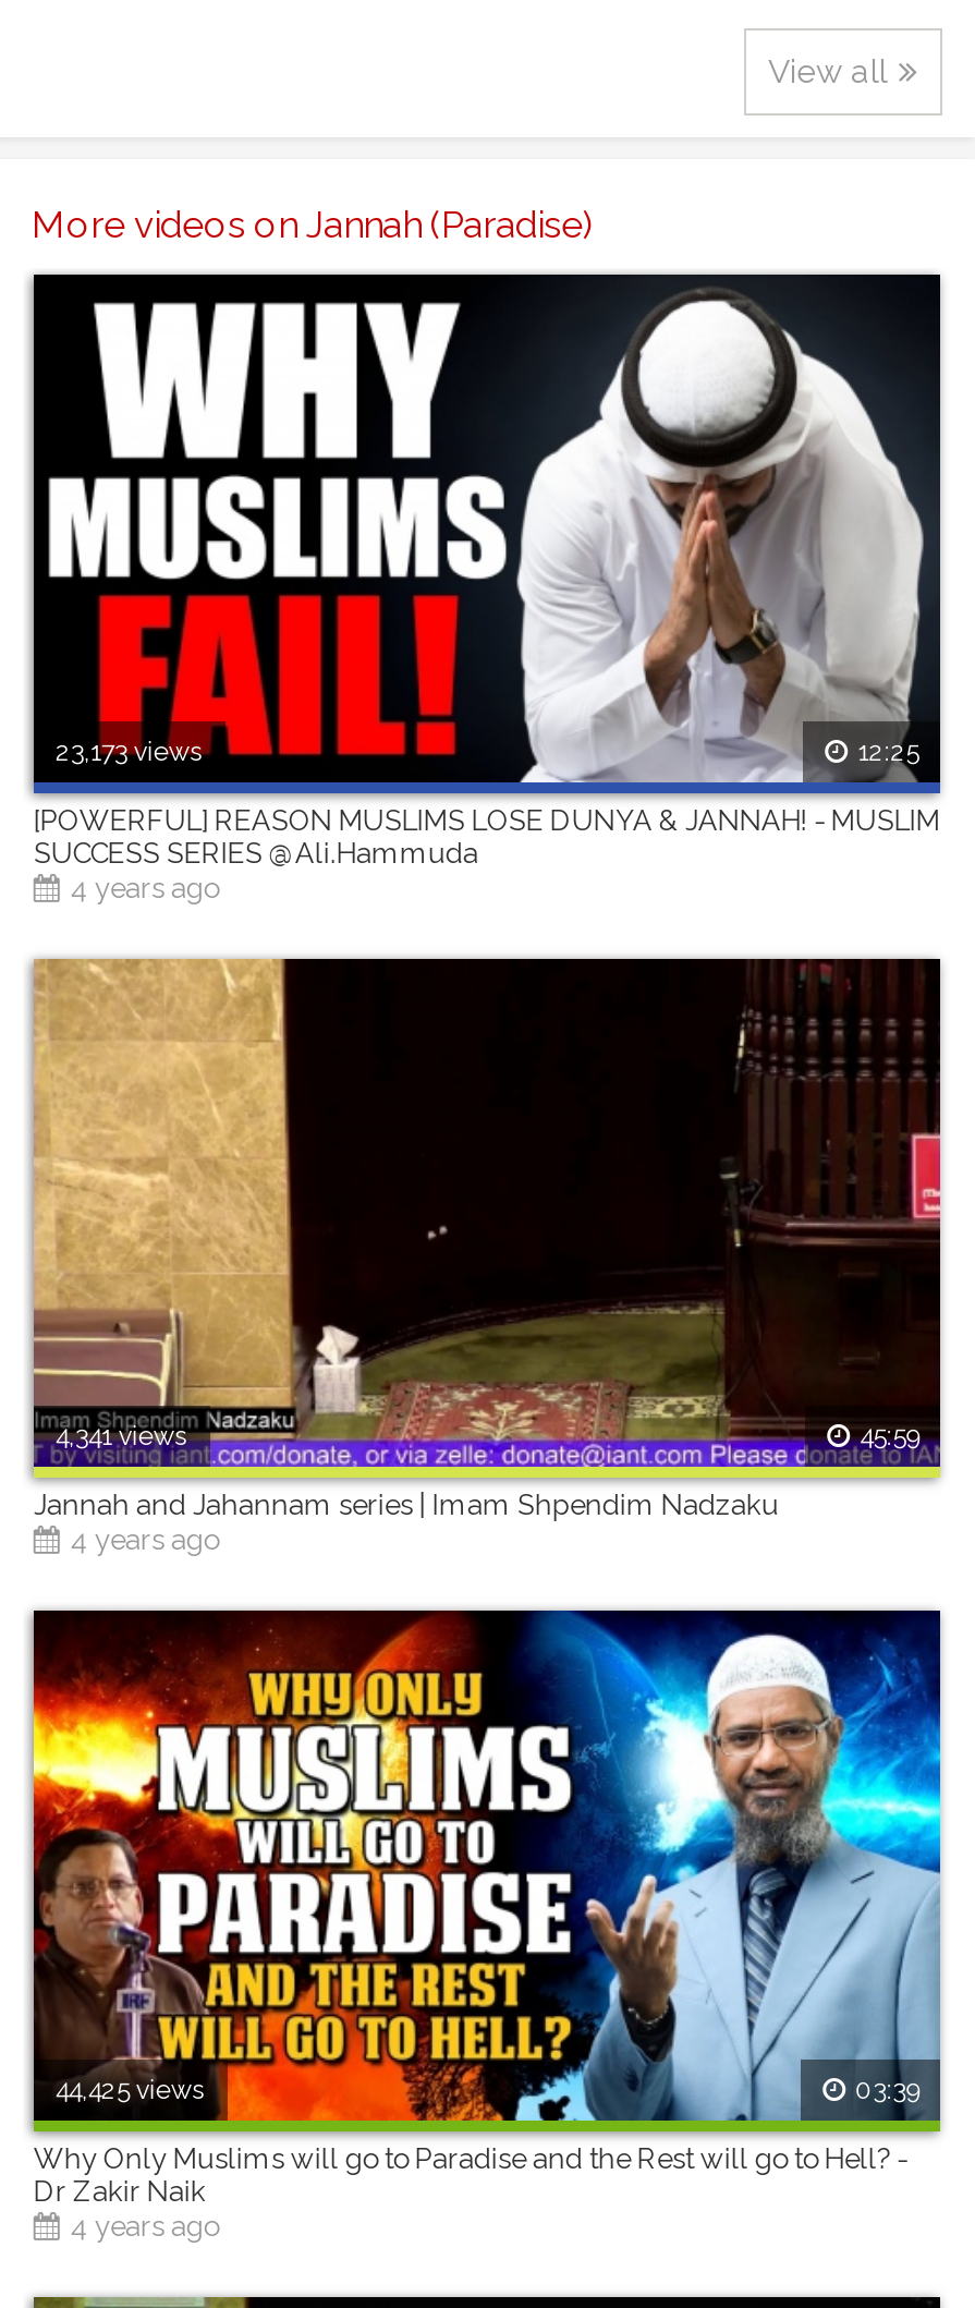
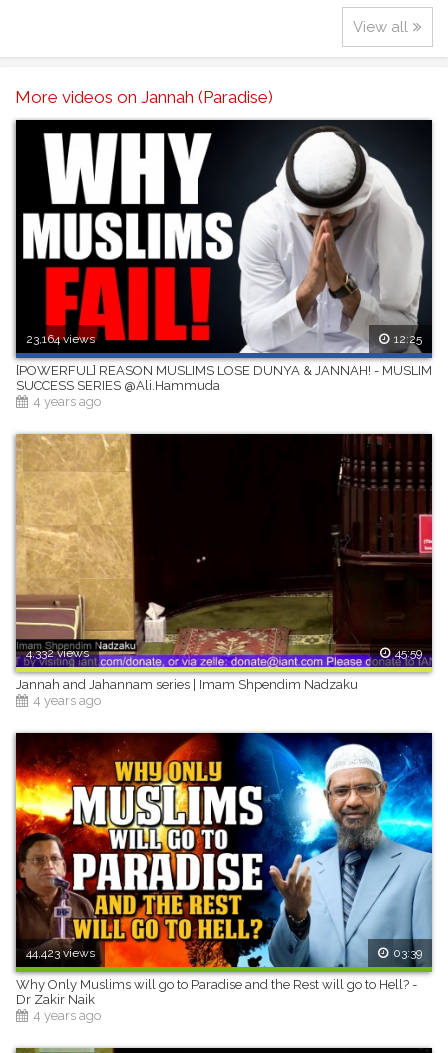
[55,736,203,767] 23,173 views -> [26,332,95,346] 23,164 views
[55,1421,188,1452] 4,341 views -> [26,646,89,660] 4,332 views
[55,2074,205,2104] 44,425 views -> [26,945,95,959] 44,423 views

